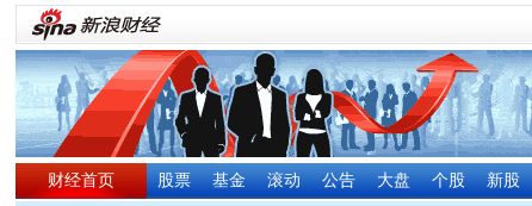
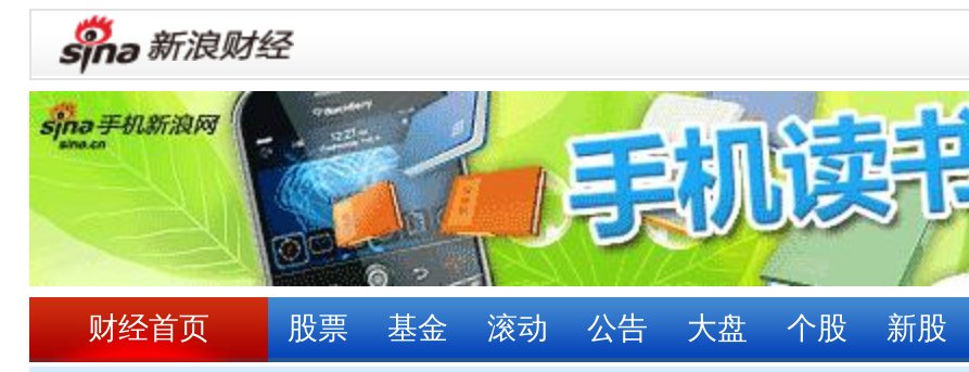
[14,49,528,158] [image] -> [27,89,962,288] [image]

